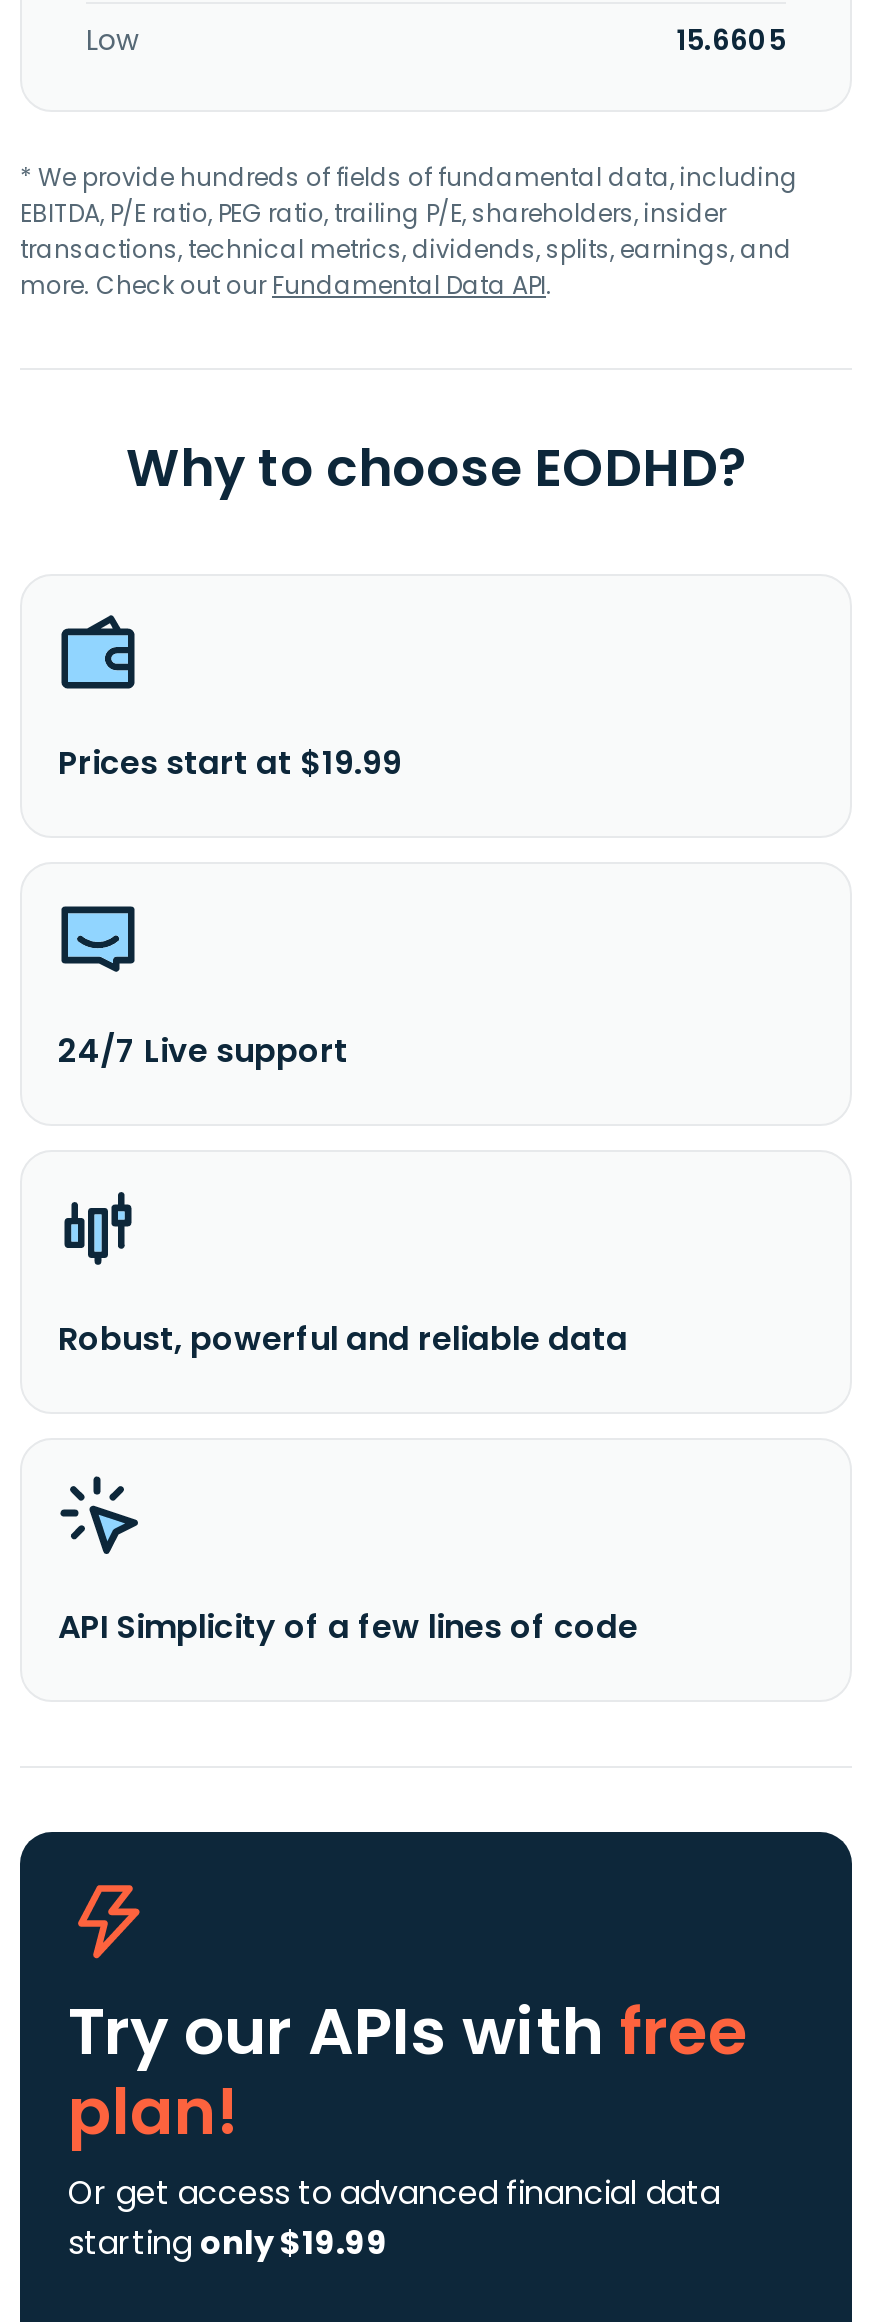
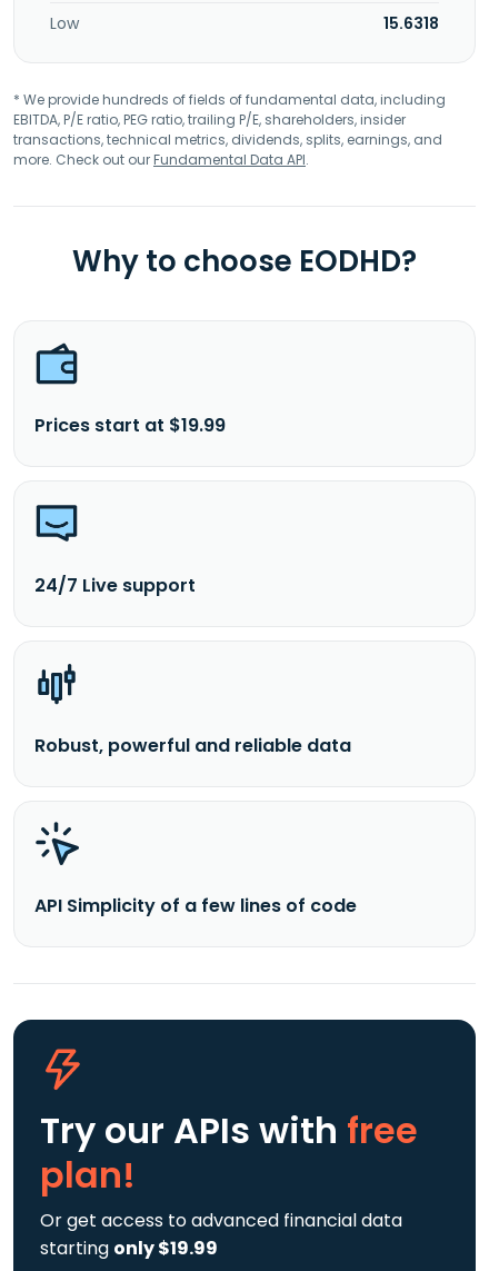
[676,20,786,60] 15.6605 -> [383,12,439,34] 15.6318

